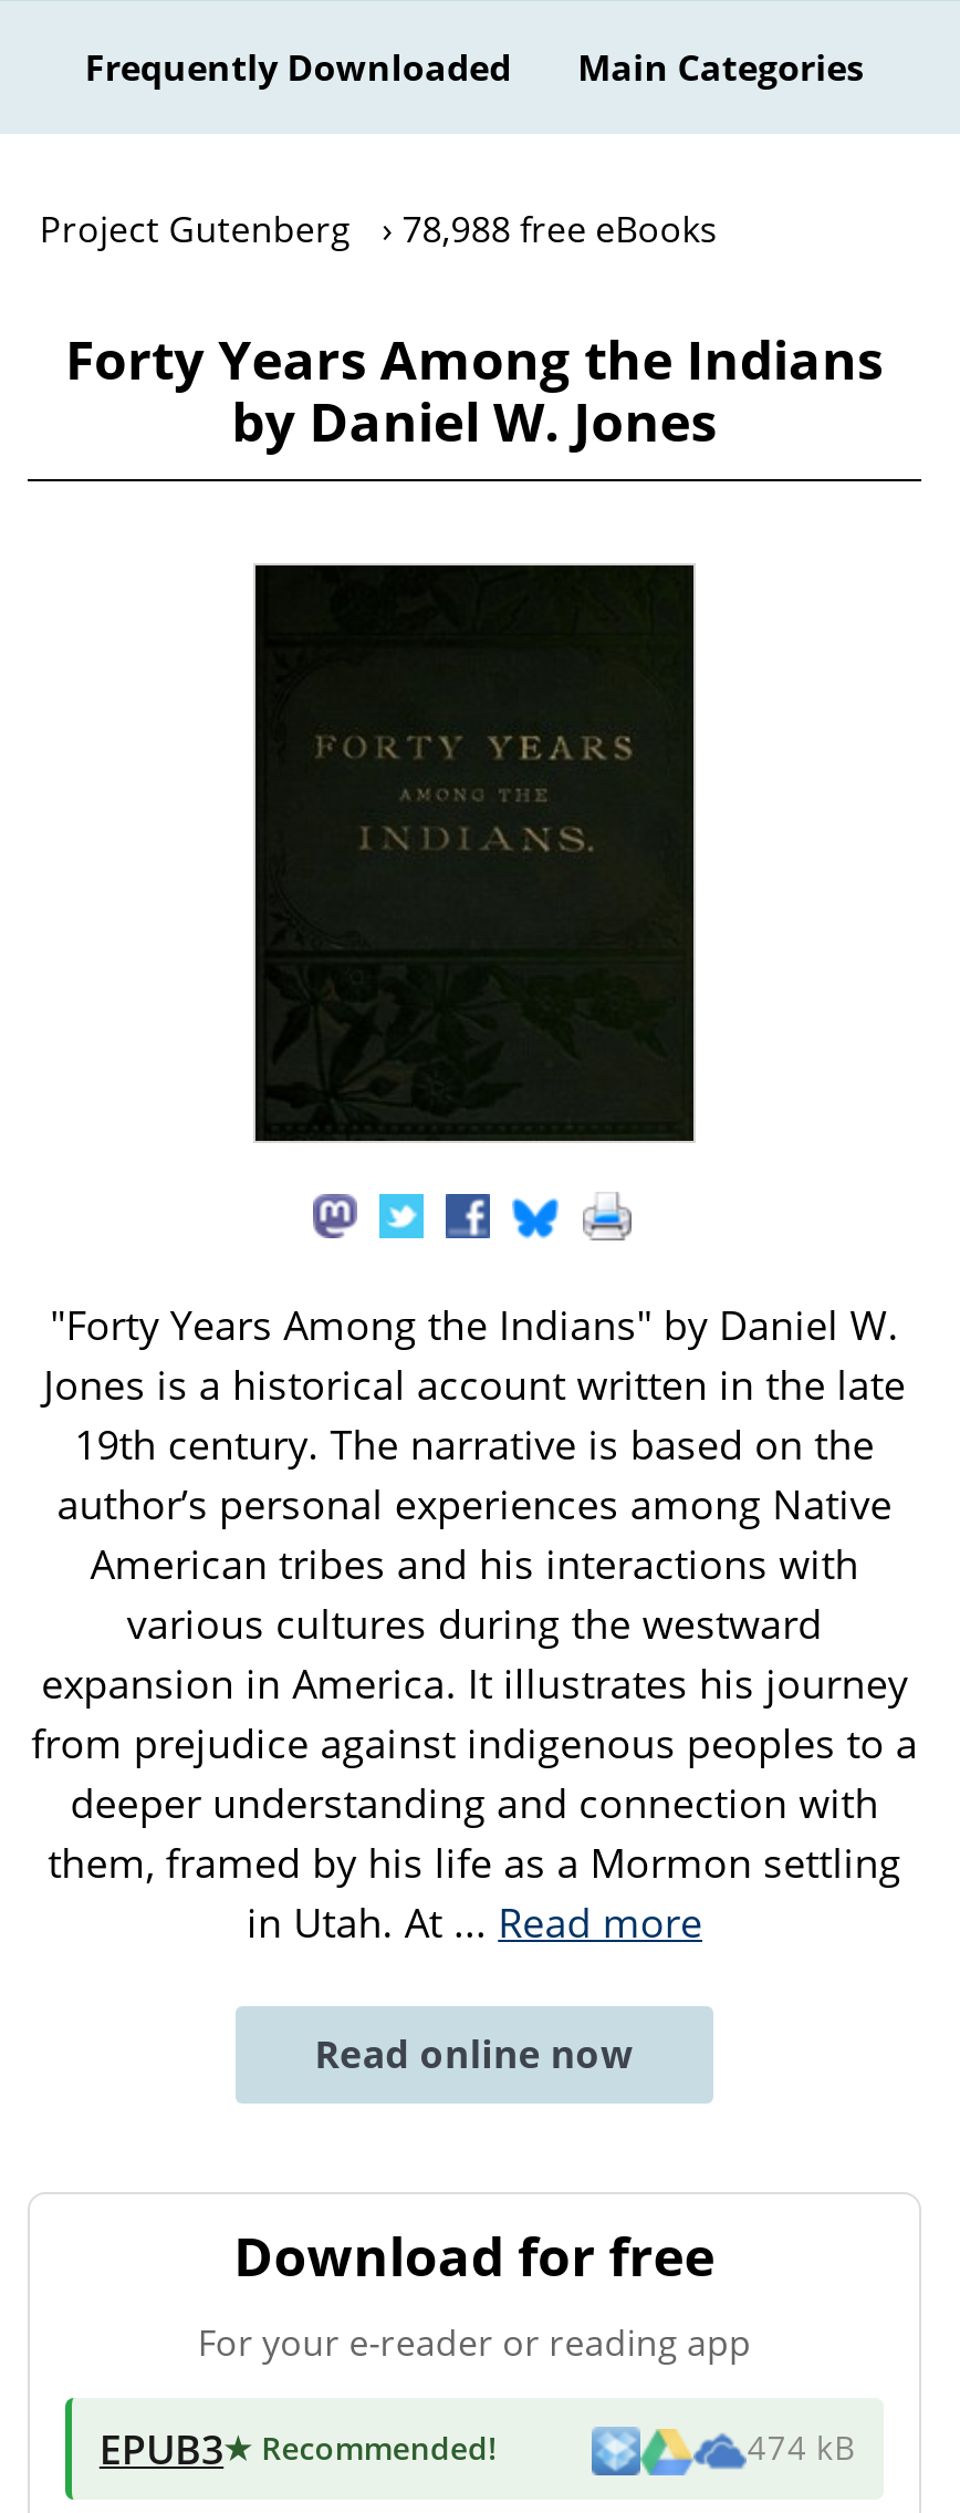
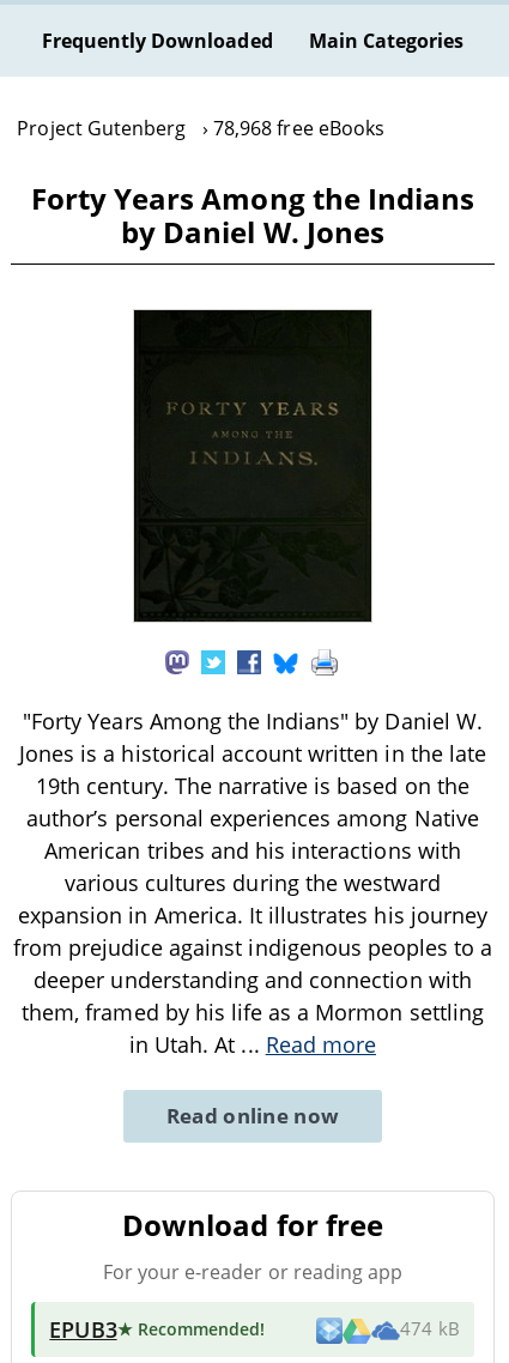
[40,205,718,253] Project Gutenberg 78,988 free eBooks -> [17,115,384,141] Project Gutenberg 78,968 free eBooks

